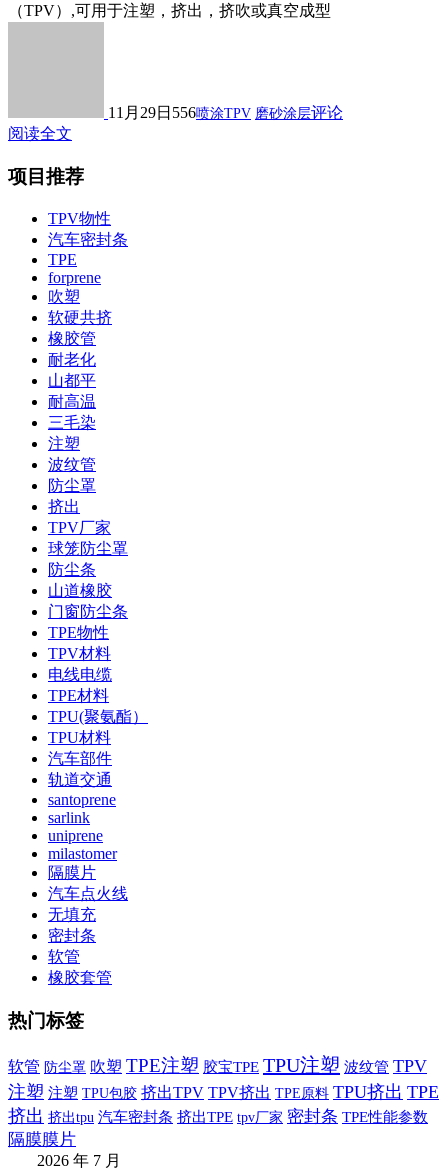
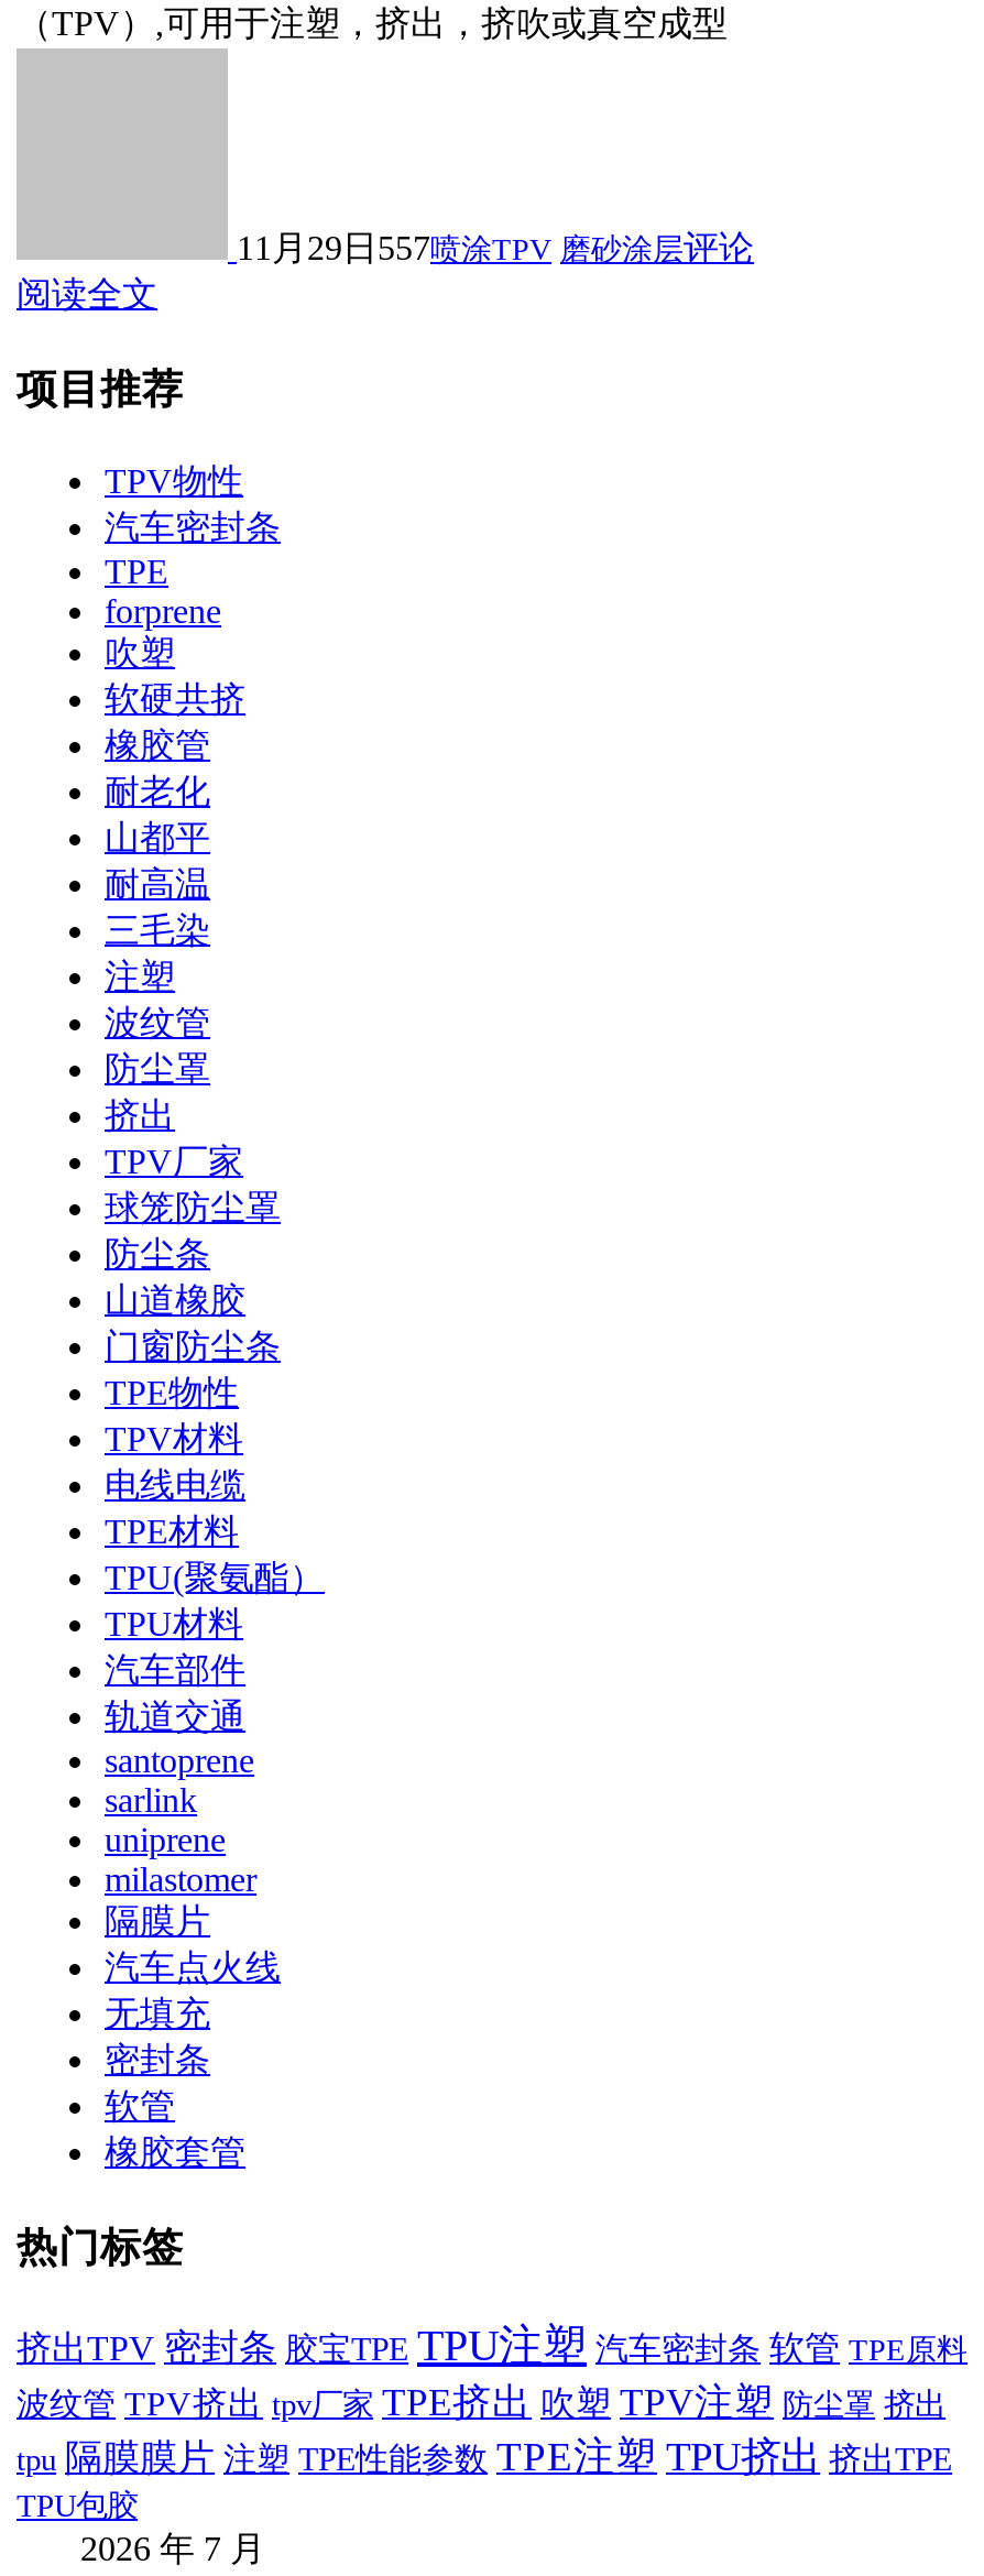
[108,104,343,121] 11月29日556喷涂TPV 磨砂涂层评论 -> [237,230,754,267] 11月29日557喷涂TPV 磨砂涂层评论
[8,1054,439,1149] 软管 防尘罩 吹塑 TPE注塑 胶宝TPE TPU注塑 波纹管 TPV | 注塑 注塑 TPU包胶 挤出TPV TPV挤出 TPE原料 TPU挤出 TPE | 挤出 挤出tpu 汽车密封条 挤出TPE tpv厂家 密封条 TPE性能参数 | 隔膜膜片 -> [17,2321,967,2524] 挤出TPV 密封条 胶宝TPE TPU注塑 汽车密封条 软管 TPE原料 | 波纹管 TPV挤出 tpv厂家 TPE挤出 吹塑 TPV注塑 防尘罩 挤出 | tpu 隔膜膜片 注塑 TPE性能参数 TPE注塑 TPU挤出 挤出TPE | TPU包胶

